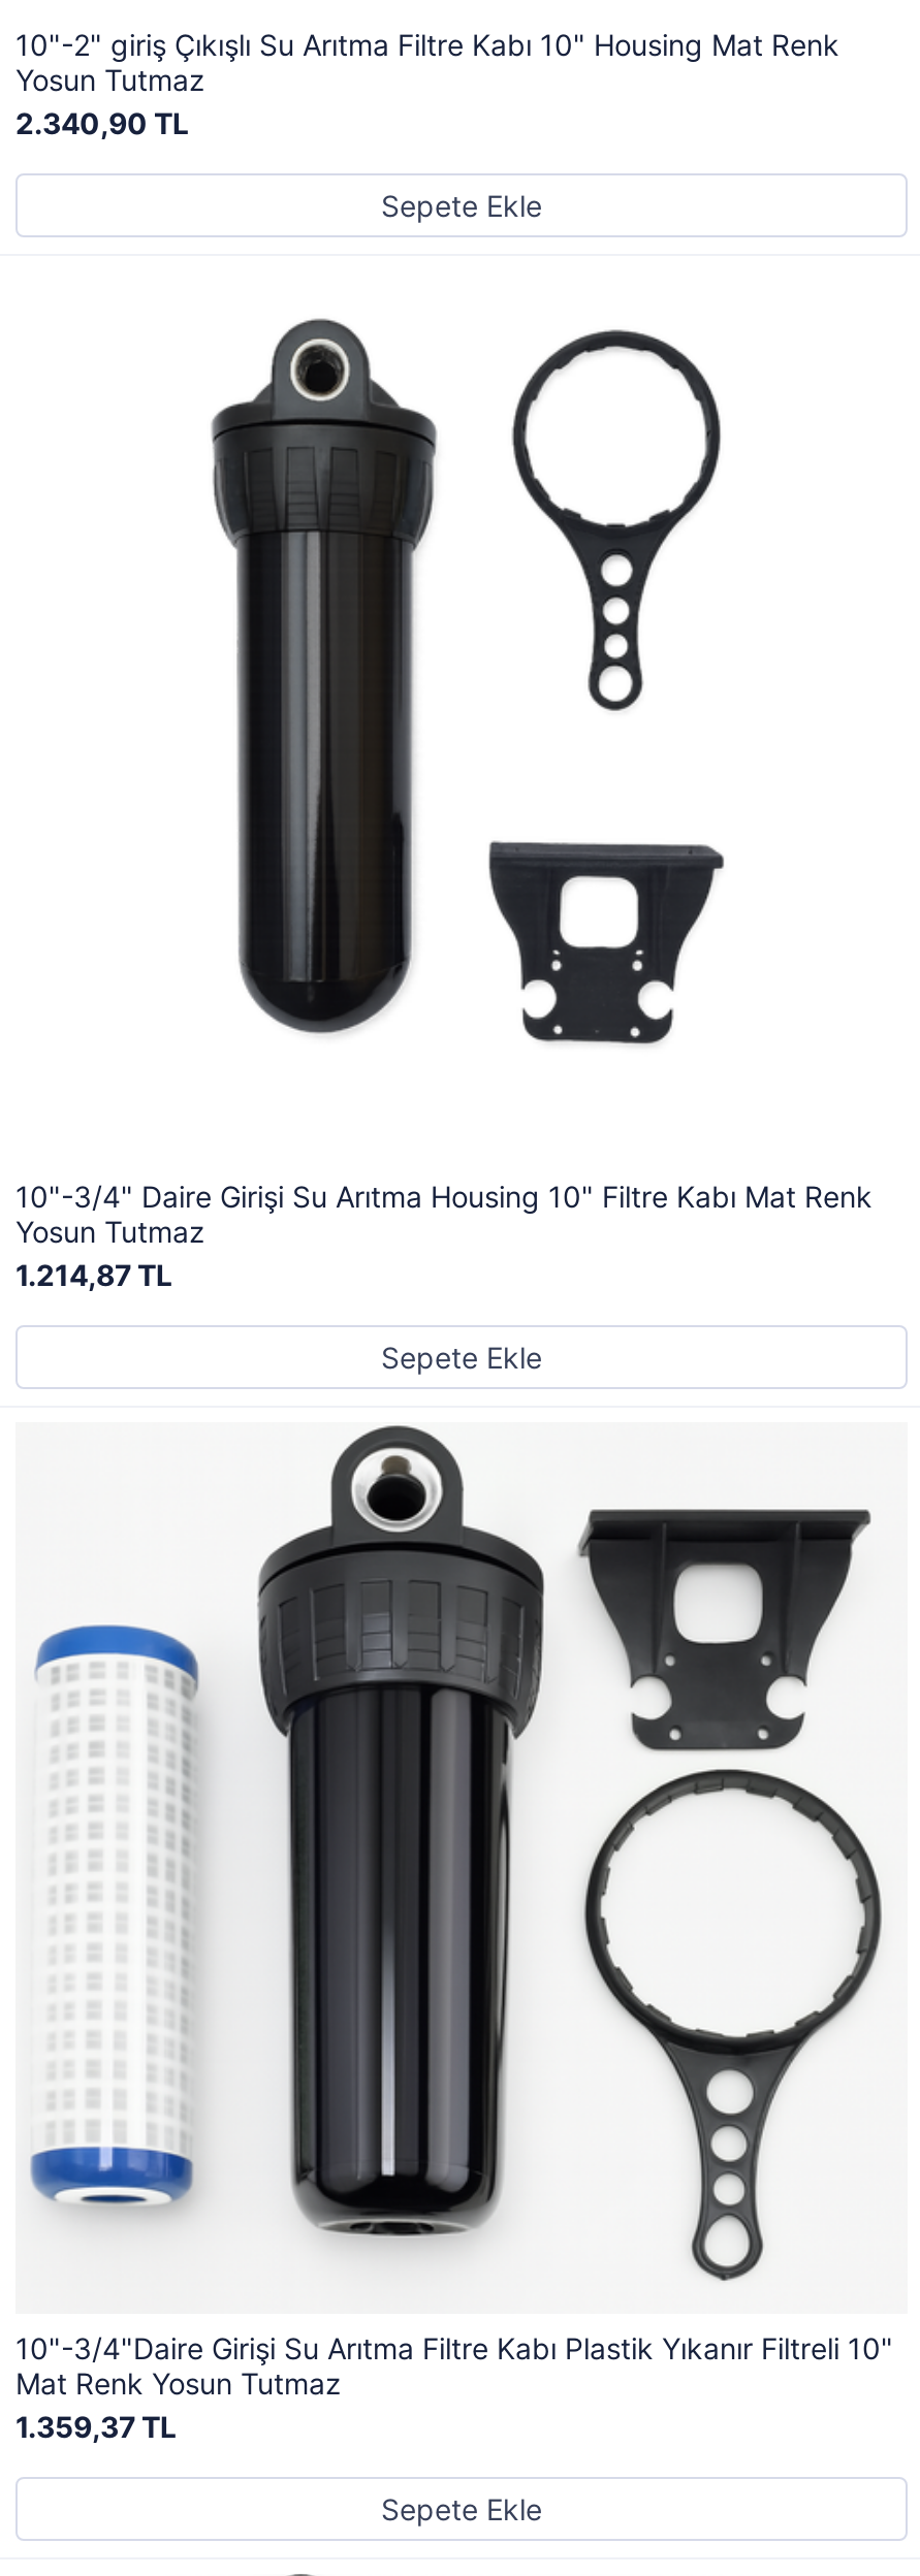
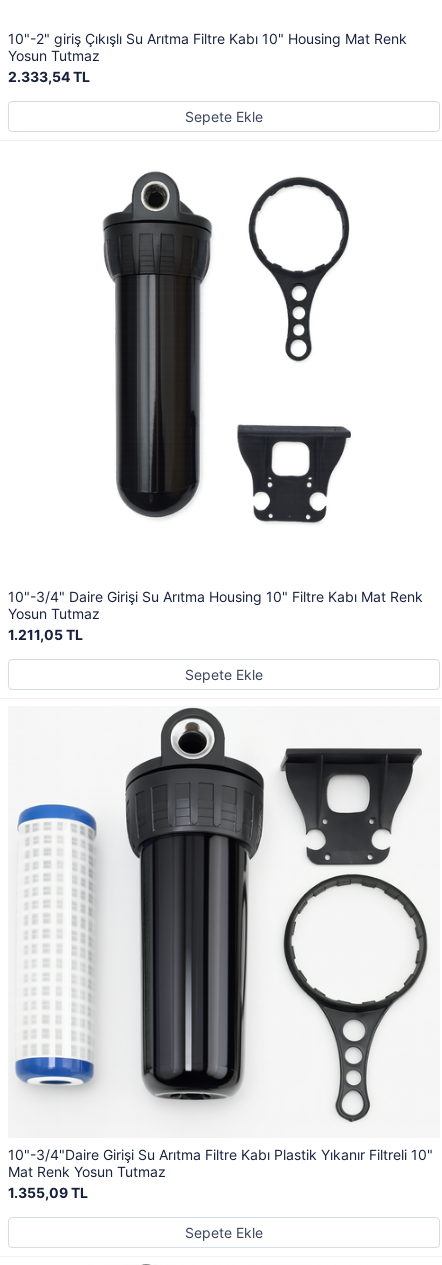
[15,105,189,140] 2.340,90 TL -> [8,68,90,85] 2.333,54 TL
[15,1257,172,1292] 1.214,87 TL -> [8,626,83,643] 1.211,05 TL
[15,2409,177,2444] 1.359,37 TL -> [8,1184,88,1201] 1.355,09 TL

